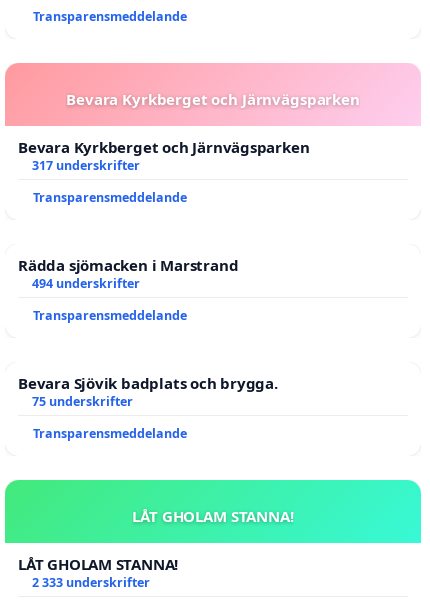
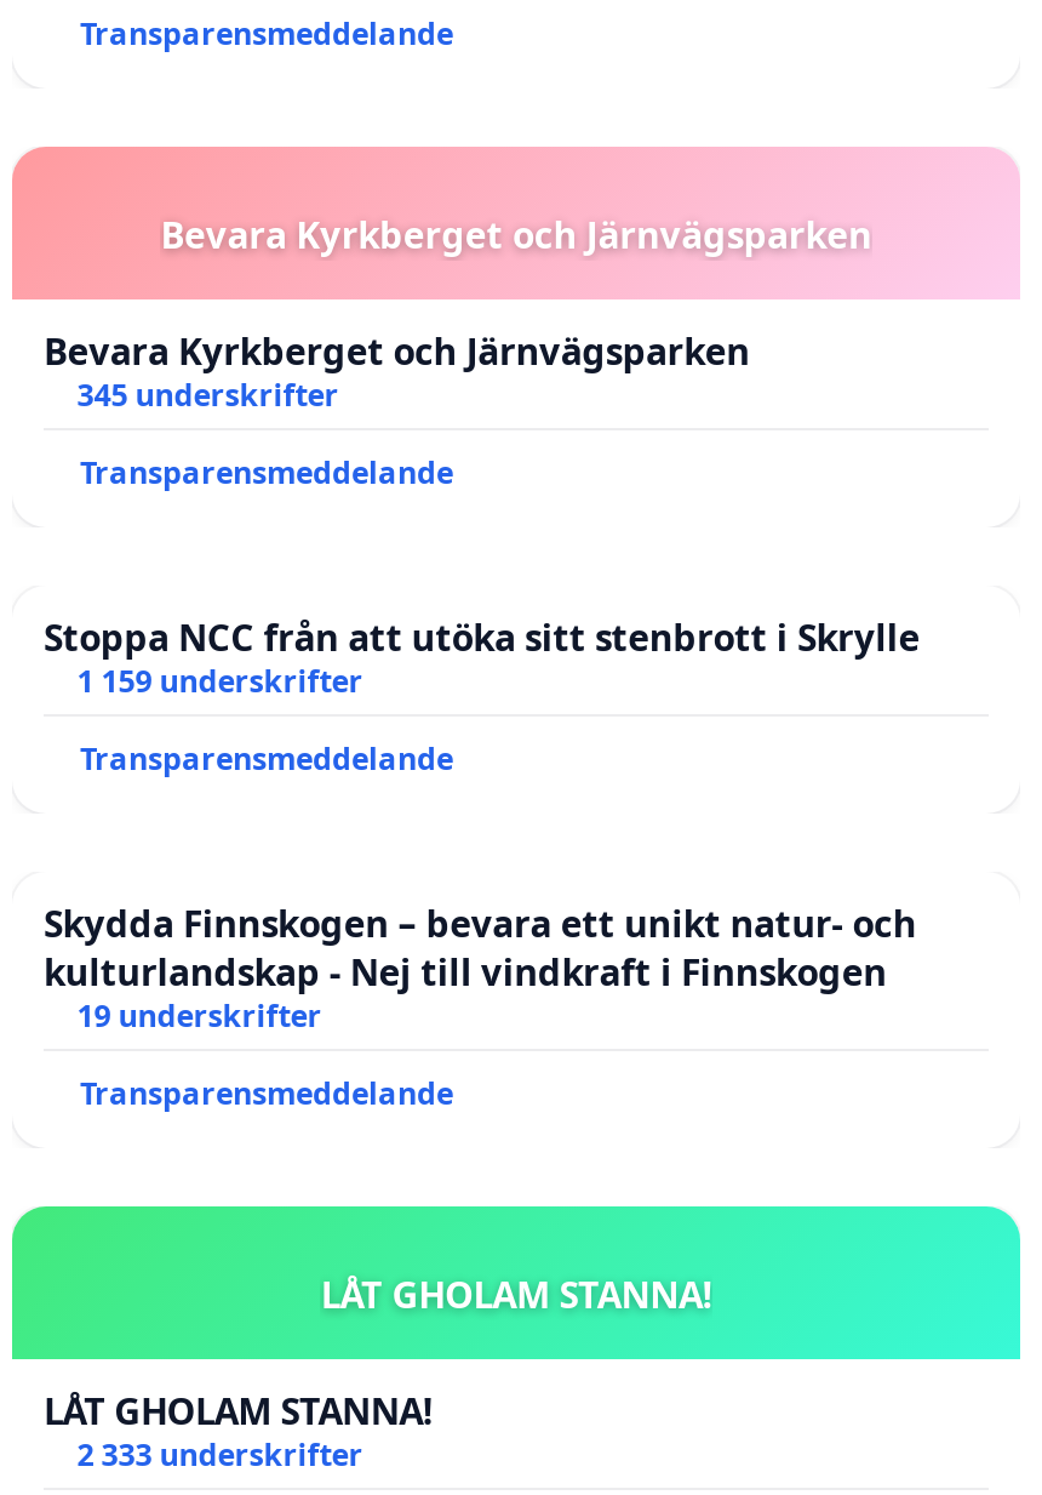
[32,157,140,174] 317 underskrifter -> [77,375,339,417] 345 underskrifter
[18,255,238,292] Rädda sjömacken i Marstrand | 494 underskrifter -> [44,613,920,703] Stoppa NCC från att utöka sitt stenbrott i Skrylle | 1 159 underskrifter
[18,373,278,410] Bevara Sjövik badplats och brygga. | 75 underskrifter -> [44,899,916,1037] Skydda Finnskogen – bevara ett unikt natur- och | kulturlandskap - Nej till vindkraft i Finnskogen | 19 underskrifter

